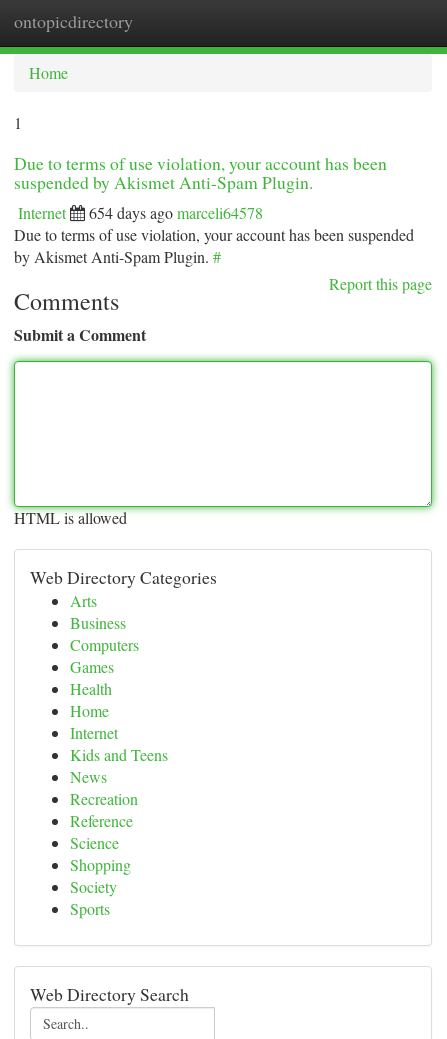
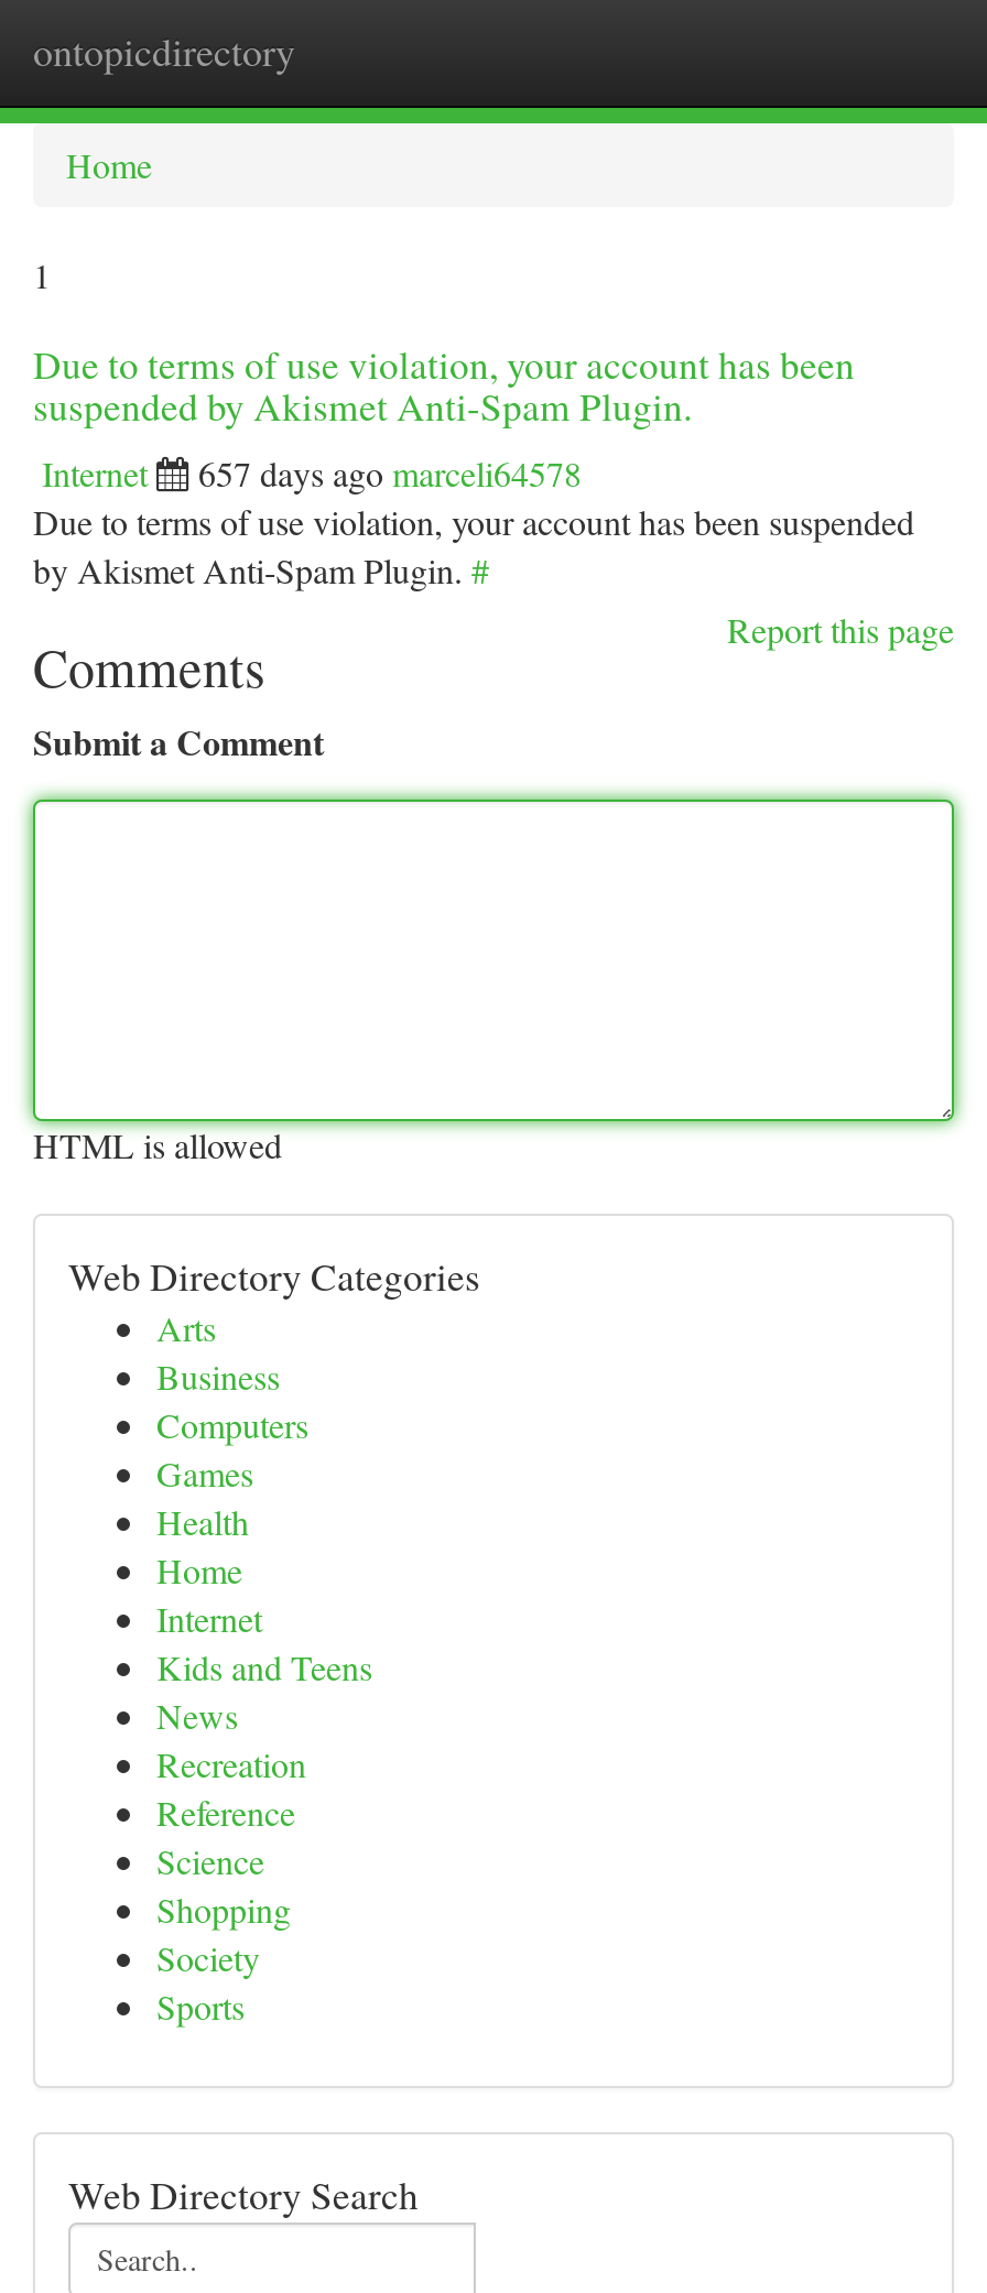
[89,202,263,223] 654 days ago marceli64578 -> [198,449,582,496] 657 days ago marceli64578

